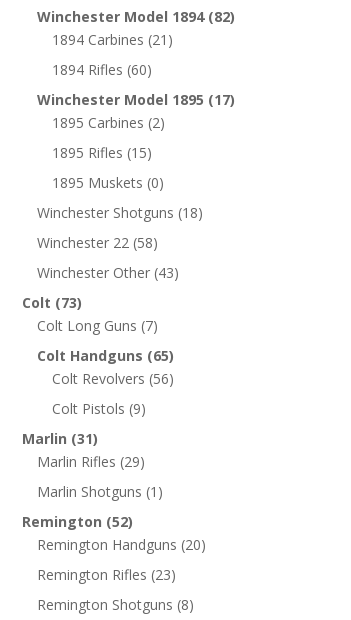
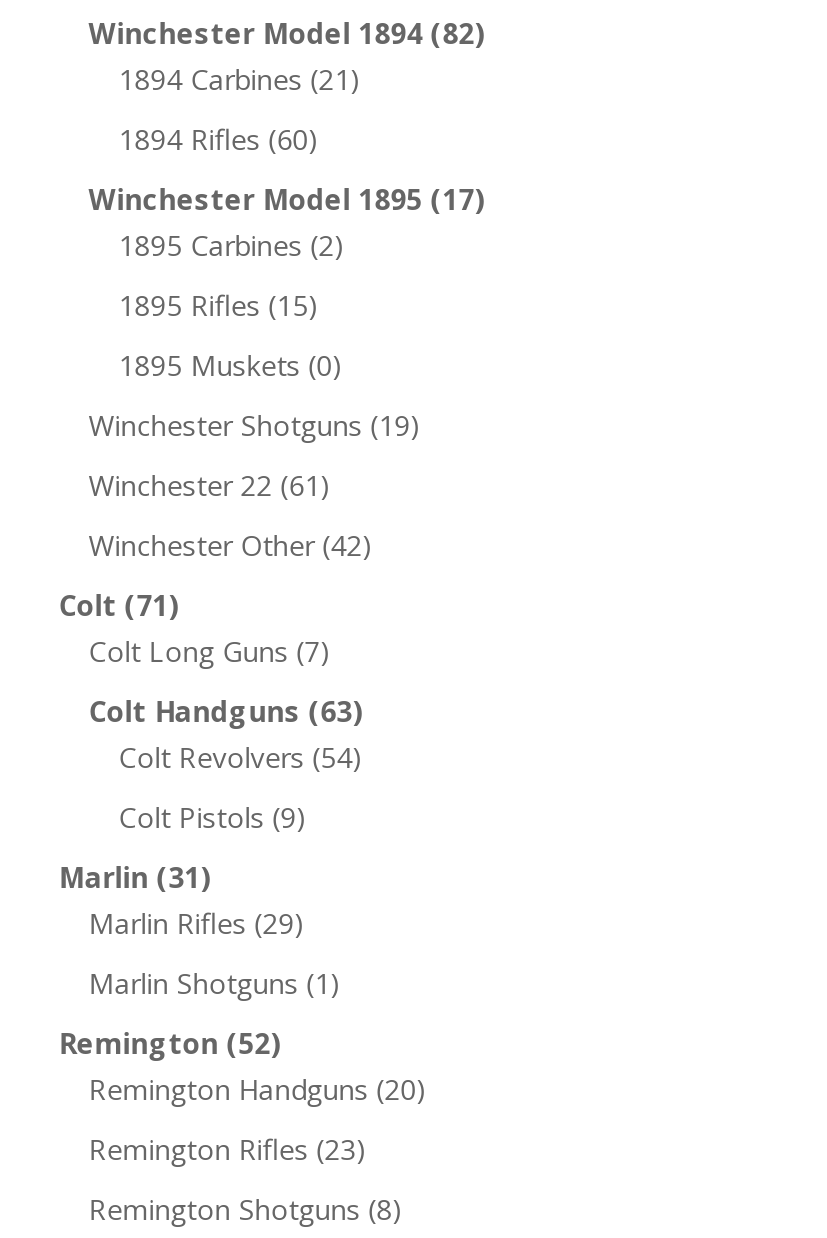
[37,203,203,222] Winchester Shotguns (18) -> [89,405,421,443] Winchester Shotguns (19)
[37,233,158,252] Winchester 22 (58) -> [89,465,331,503] Winchester 22 (61)
[37,263,179,282] Winchester Other (43) -> [89,525,373,563] Winchester Other (42)
[22,293,82,312] Colt (73) -> [59,585,179,623] Colt (71)
[37,346,174,365] Colt Handguns (65) -> [89,691,363,729] Colt Handguns (63)
[52,369,174,388] Colt Revolvers (56) -> [119,737,363,775] Colt Revolvers (54)

